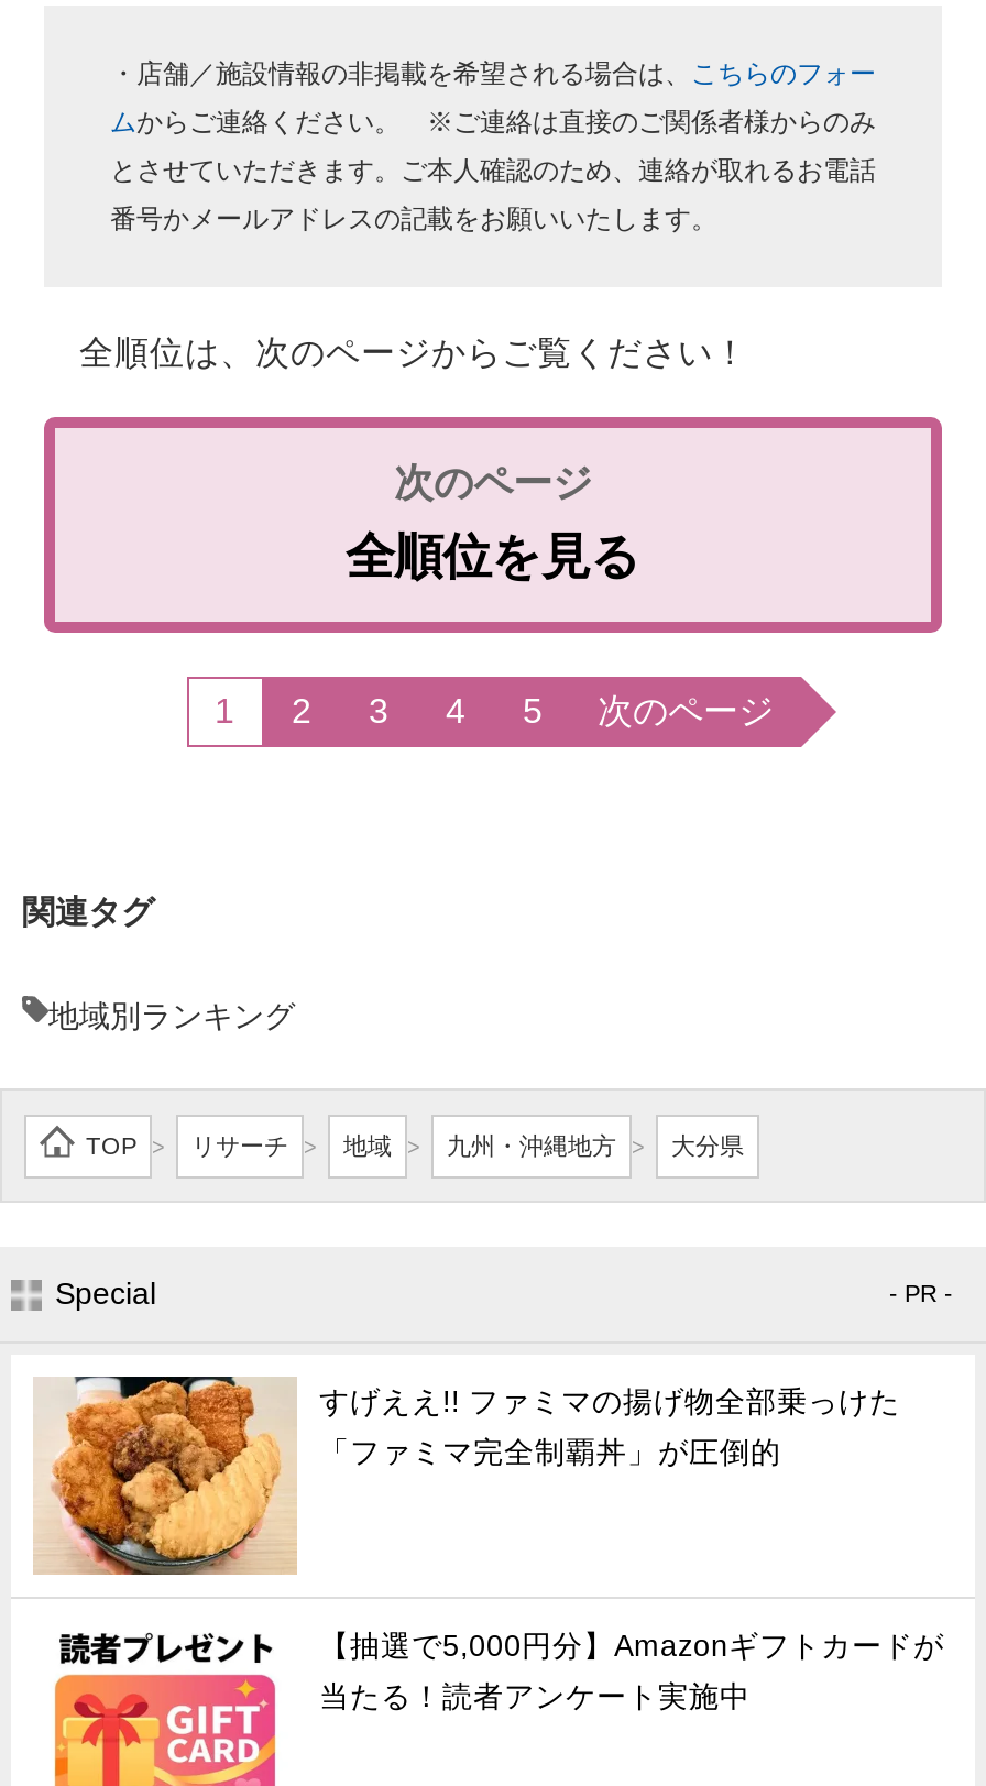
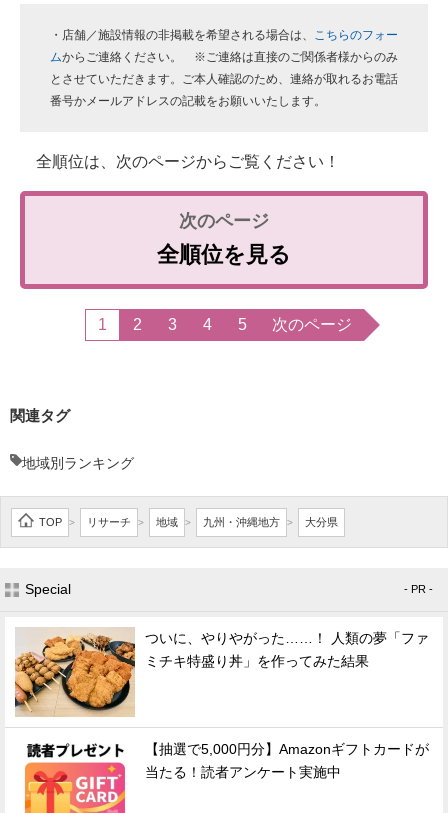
[33,1374,900,1577] [image] | すげええ!! ファミマの揚げ物全部乗っけた -> [14,627,429,717] [image] | ついに、やりやがった……！ 人類の夢「ファ
[319,1437,781,1470] 「ファミマ完全制覇丼」が圧倒的 -> [145,654,369,669] ミチキ特盛り丼」を作ってみた結果

